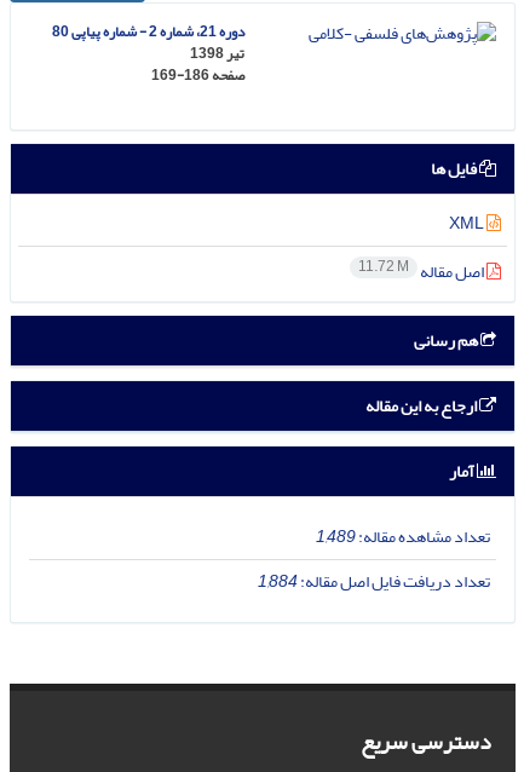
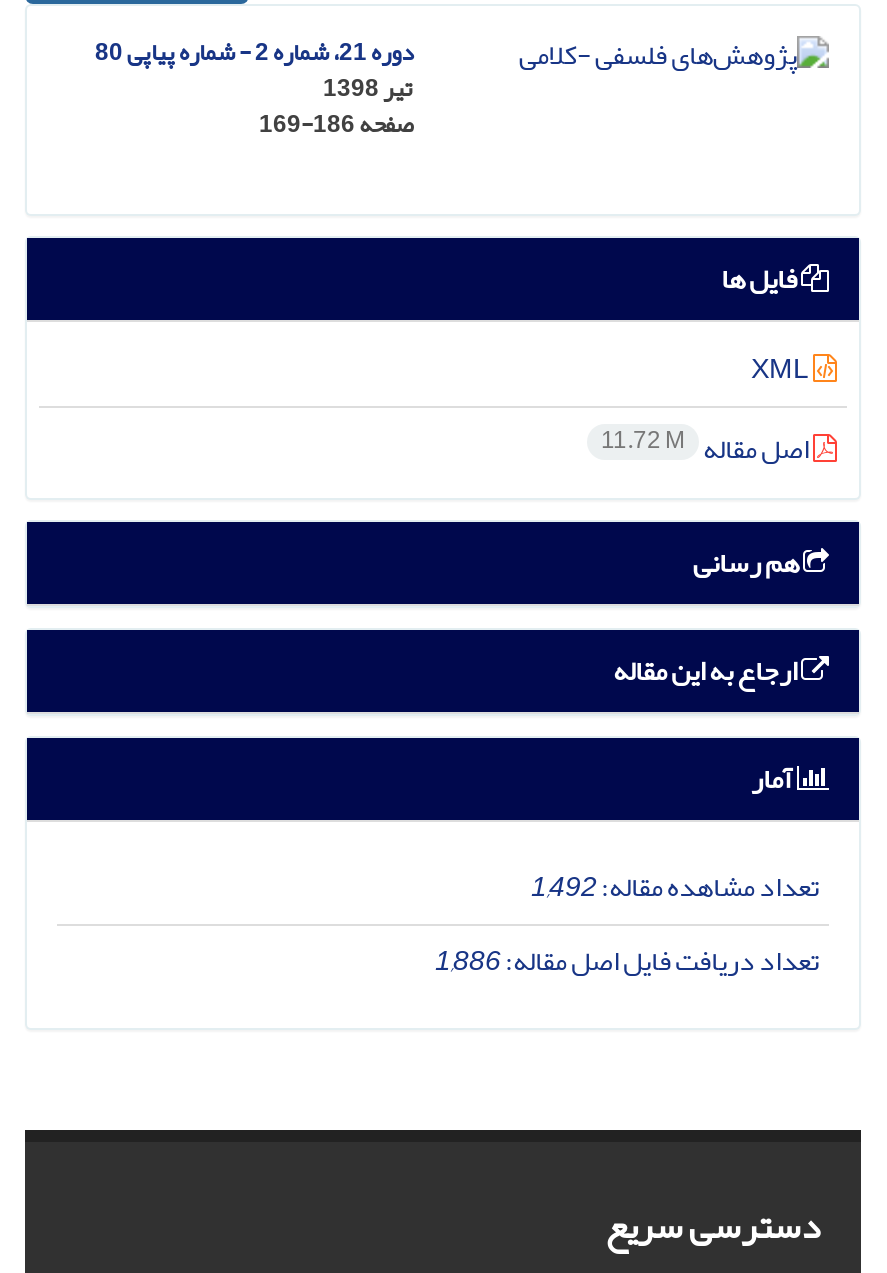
[316,521,490,553] تعداد مشاهده مقاله:1,489 -> [531,861,819,915] تعداد مشاهده مقاله:1,492
[258,566,490,598] تعداد دریافت فایل اصل مقاله:1,884 -> [435,935,819,989] تعداد دریافت فایل اصل مقاله:1,886

